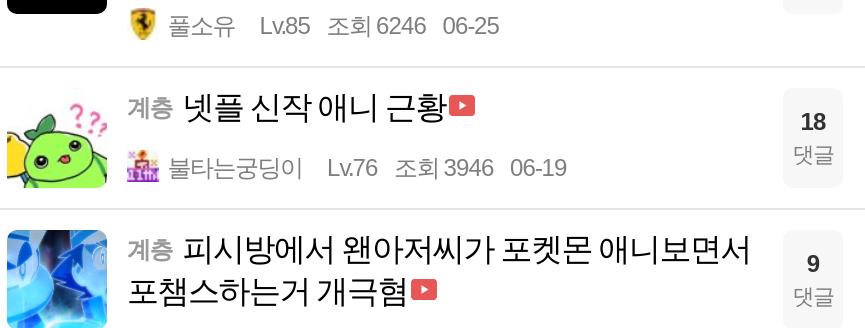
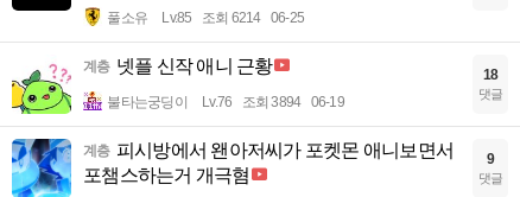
[167,12,499,40] 풀소유 Lv.85 조회 6246 06-25 -> [107,9,304,26] 풀소유 Lv.85 조회 6214 06-25
[167,154,567,182] 불타는궁딩이 Lv.76 조회 3946 06-19 -> [107,94,344,110] 불타는궁딩이 Lv.76 조회 3894 06-19

